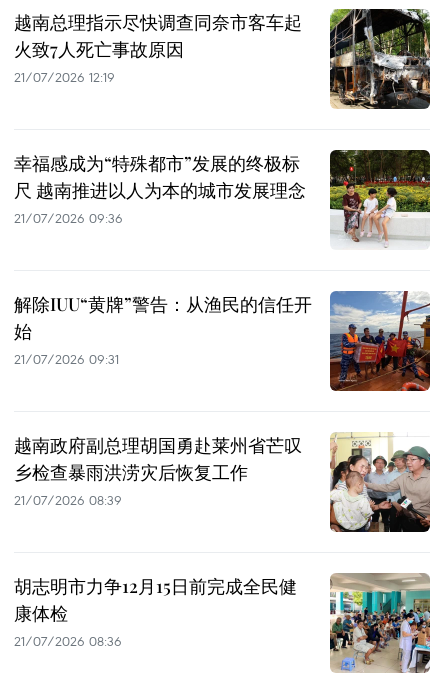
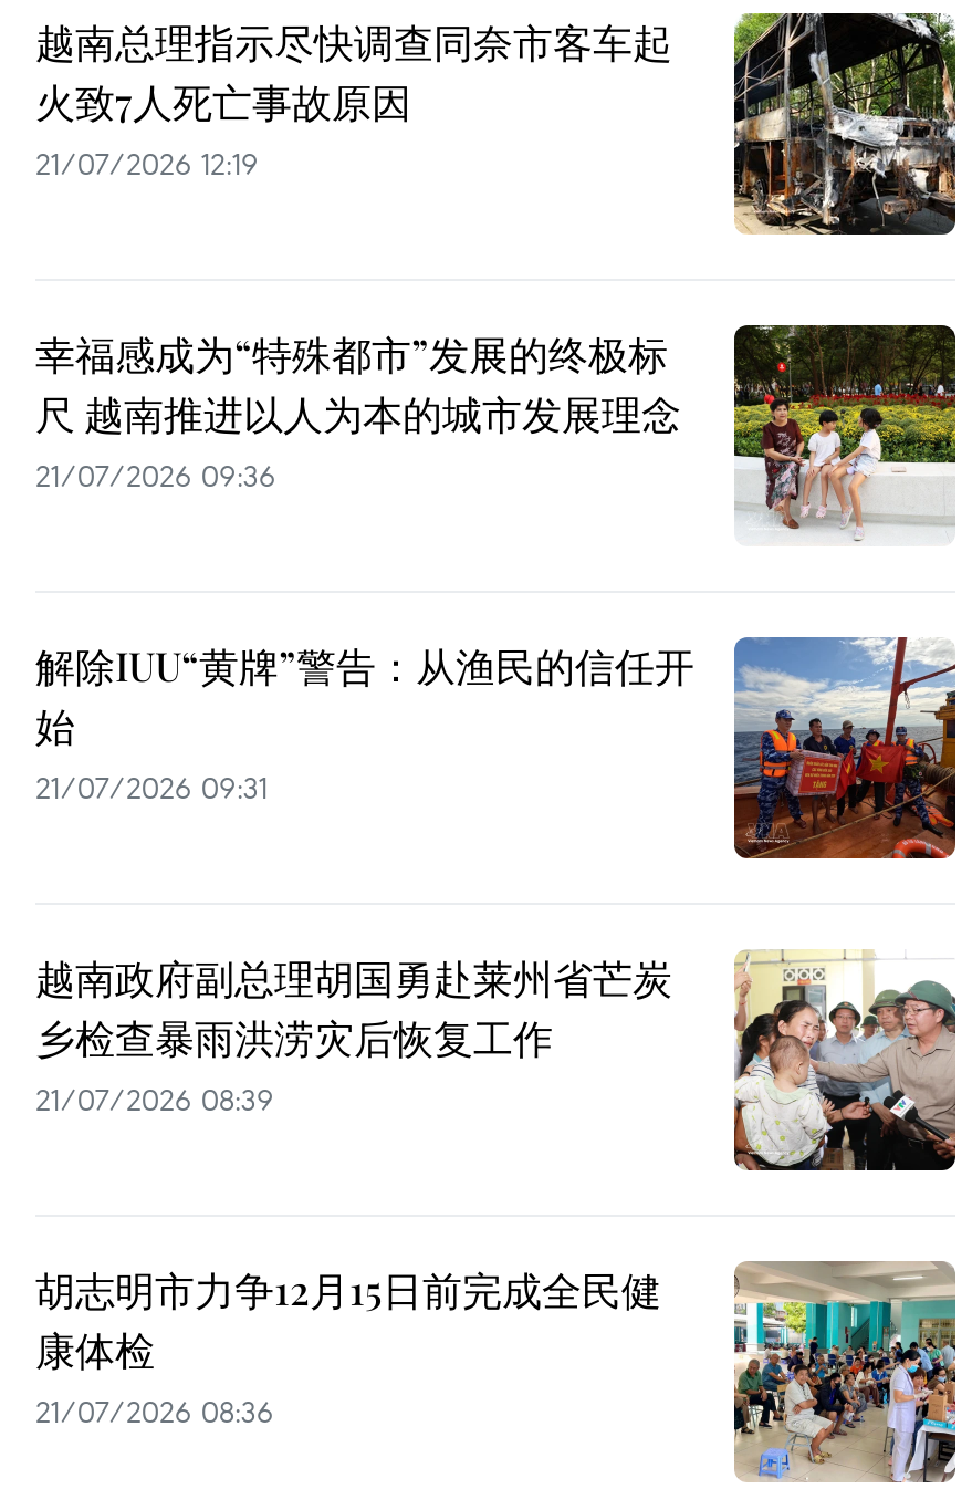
[14,433,302,457] 越南政府副总理胡国勇赴莱州省芒叹 -> [35,951,672,1004] 越南政府副总理胡国勇赴莱州省芒炭

